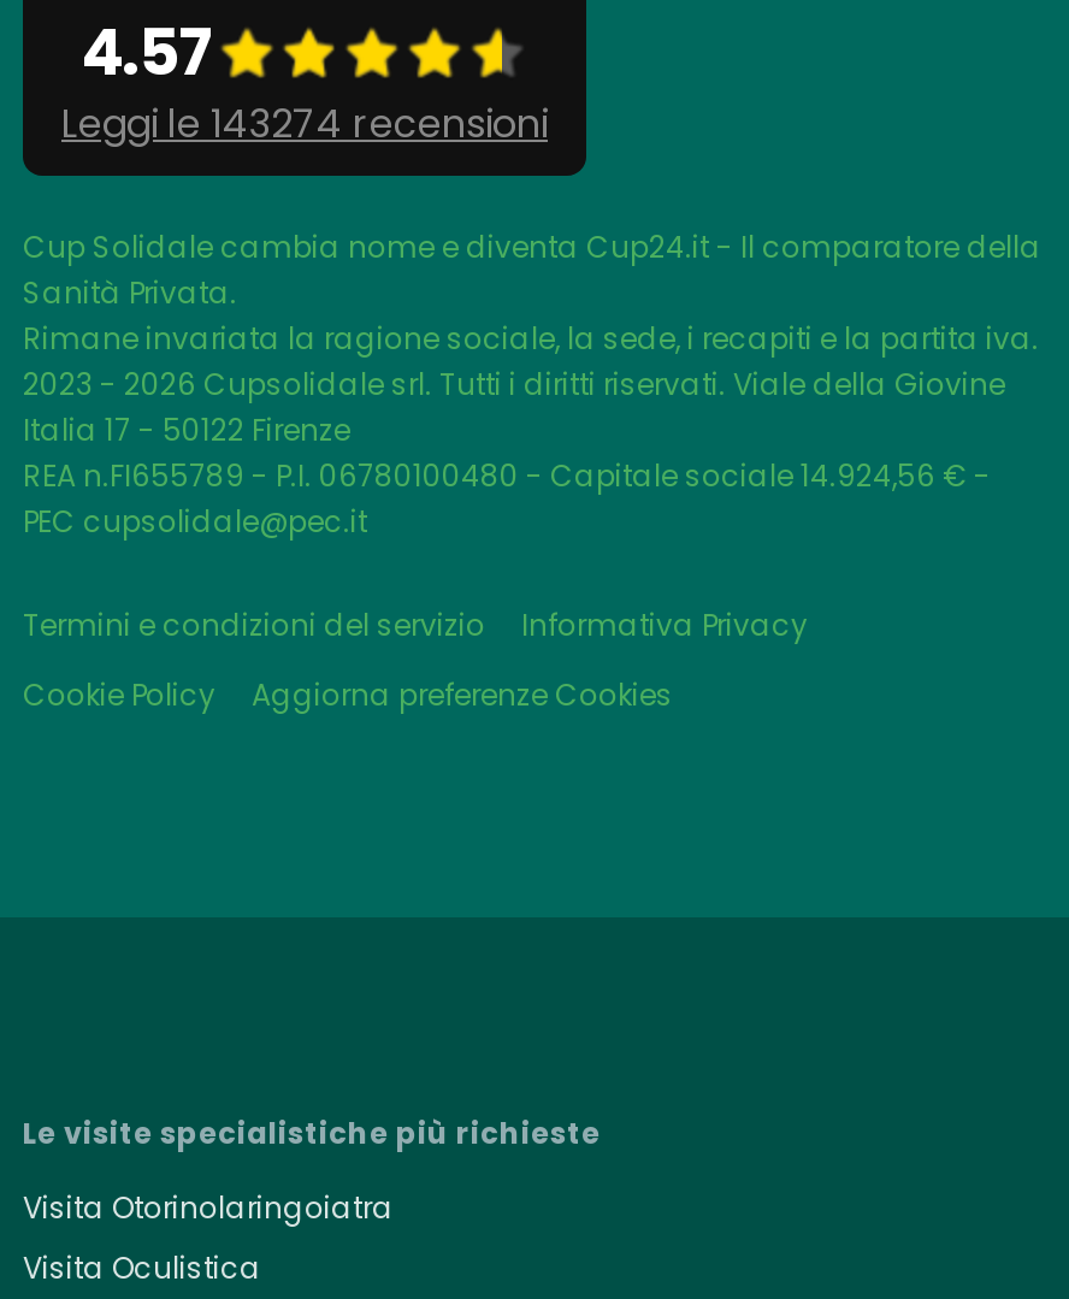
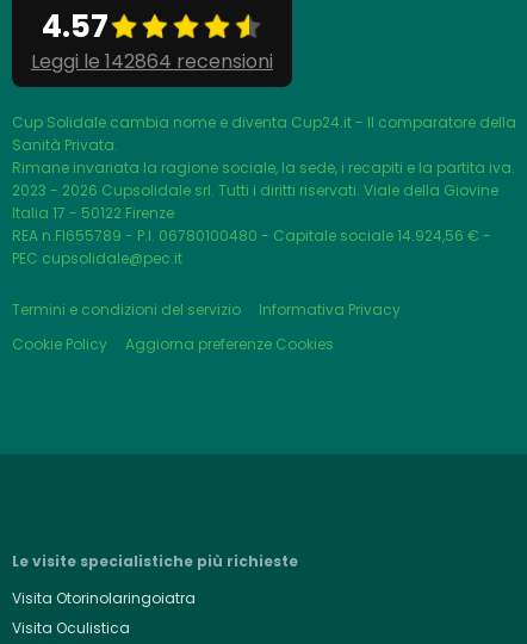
[61,96,548,151] Leggi le 143274 recensioni -> [31,48,273,75] Leggi le 142864 recensioni

